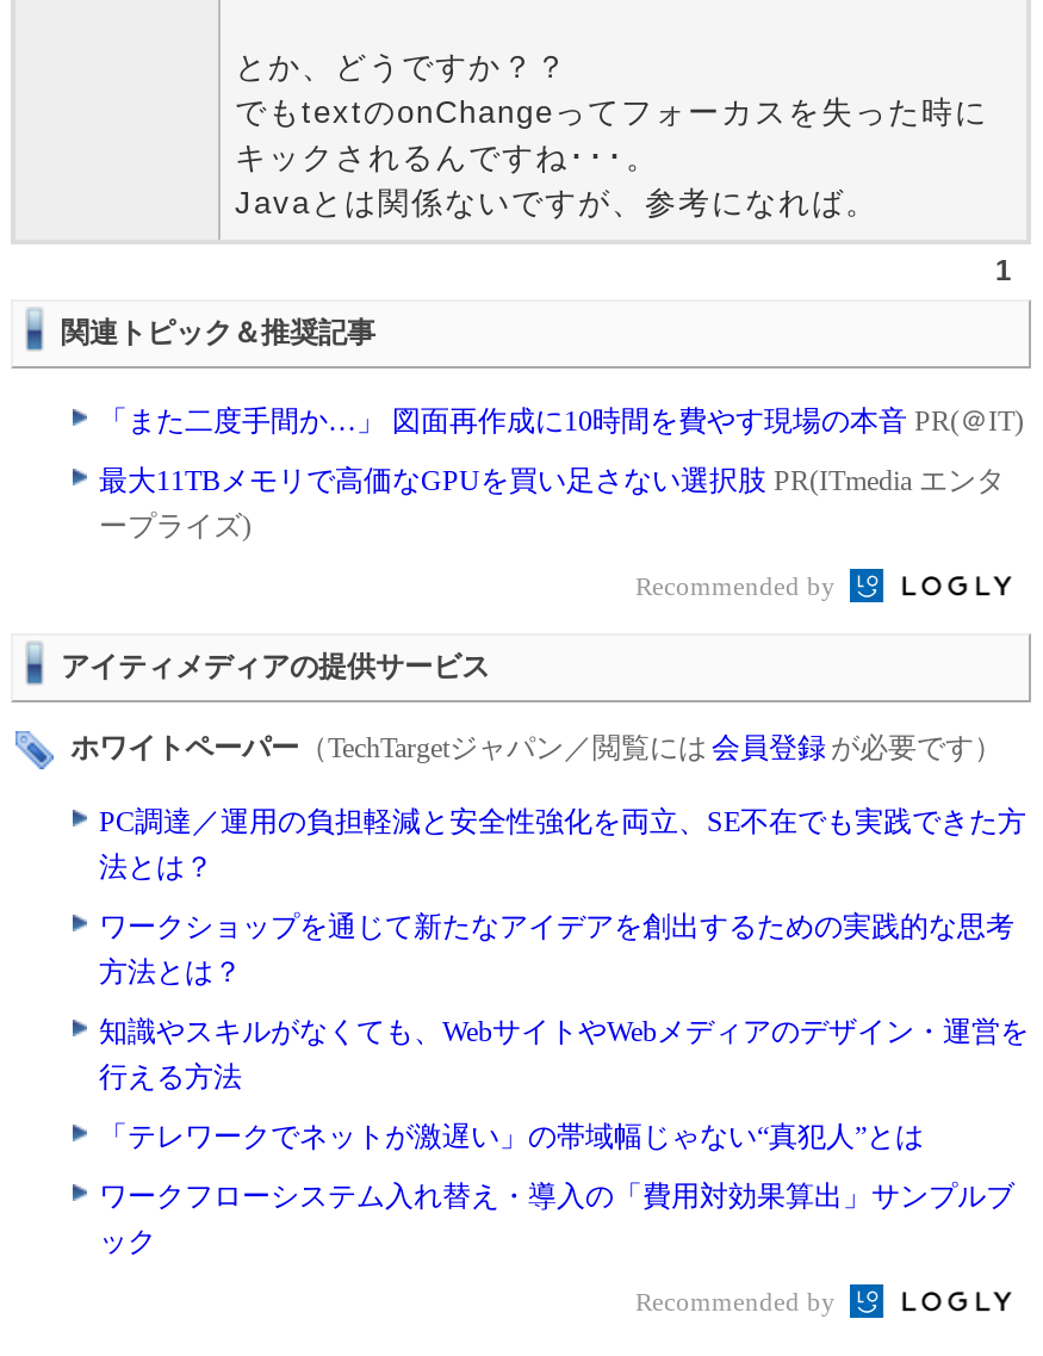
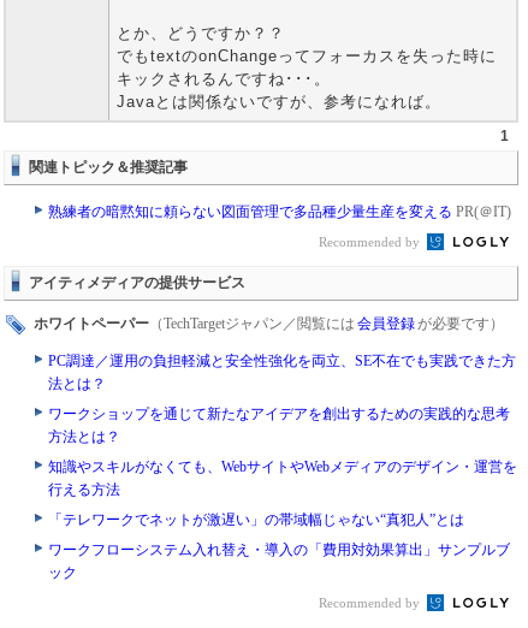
[99,404,1024,543] 「また二度手間か…」 図面再作成に10時間を費やす現場の本音PR(＠IT) | 最大11TBメモリで高価なGPUを買い足さない選択肢PR(ITmedia エンタ | ープライズ) -> [48,203,511,220] 熟練者の暗黙知に頼らない図面管理で多品種少量生産を変えるPR(＠IT)

